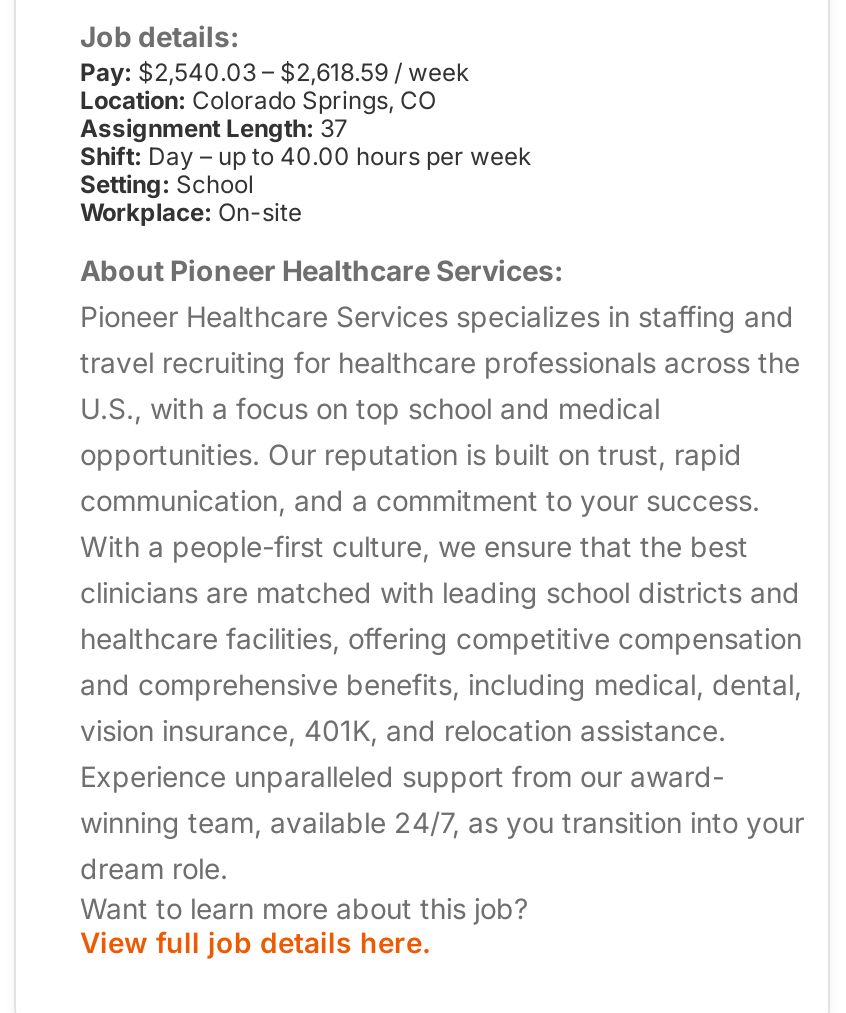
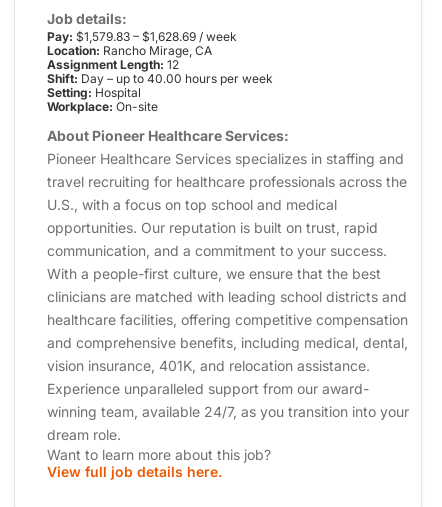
[80,57,470,87] Pay: $2,540.03 – $2,618.59 / week -> [47,29,237,44] Pay: $1,579.83 – $1,628.69 / week
[80,85,436,115] Location: Colorado Springs, CO -> [47,43,212,58] Location: Rancho Mirage, CA
[80,113,348,143] Assignment Length: 37 -> [47,57,179,72] Assignment Length: 12
[80,169,254,199] Setting: School -> [47,85,141,100] Setting: Hospital

